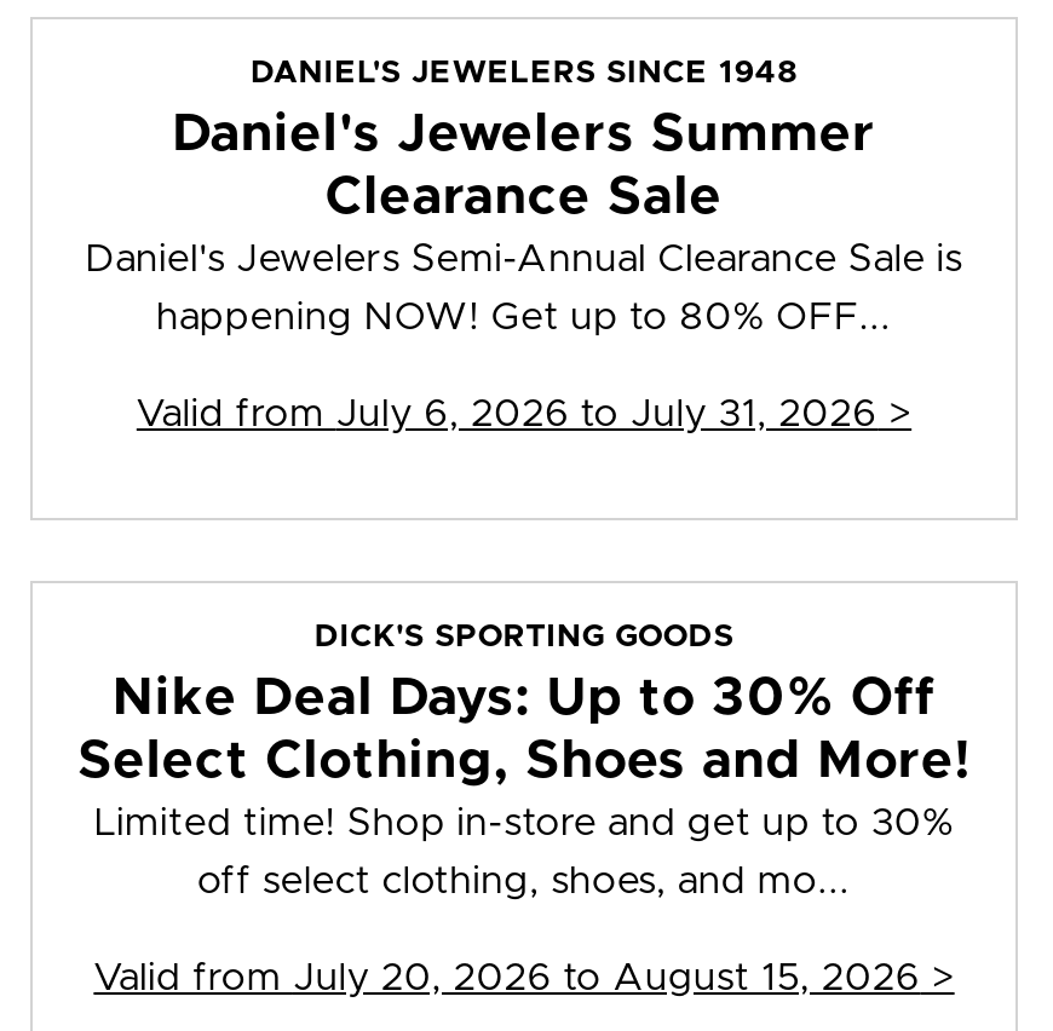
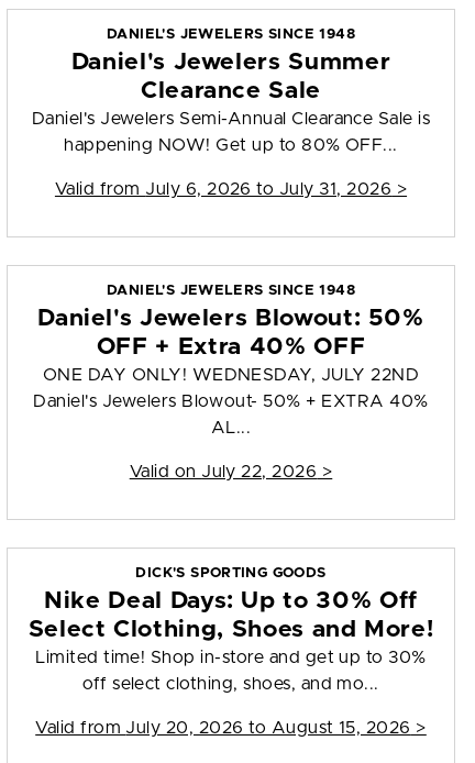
none -> [33,284,428,481] DANIEL'S JEWELERS SINCE 1948 | Daniel's Jewelers Blowout: 50% | OFF + Extra 40% OFF | ONE DAY ONLY! WEDNESDAY, JULY 22ND | Daniel's Jewelers Blowout- 50% + EXTRA 40% | AL... | Valid on July 22, 2026 >

